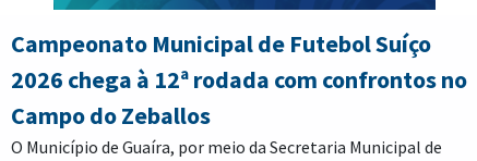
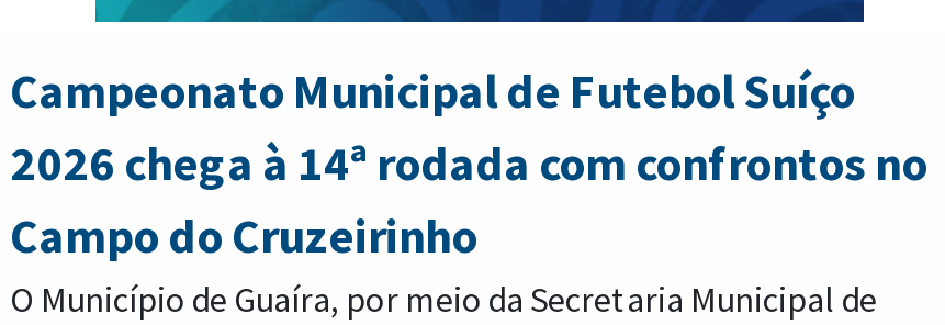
[11,65,467,95] 2026 chega à 12ª rodada com confrontos no -> [10,131,927,192] 2026 chega à 14ª rodada com confrontos no
[11,101,211,131] Campo do Zeballos -> [10,203,477,265] Campo do Cruzeirinho

